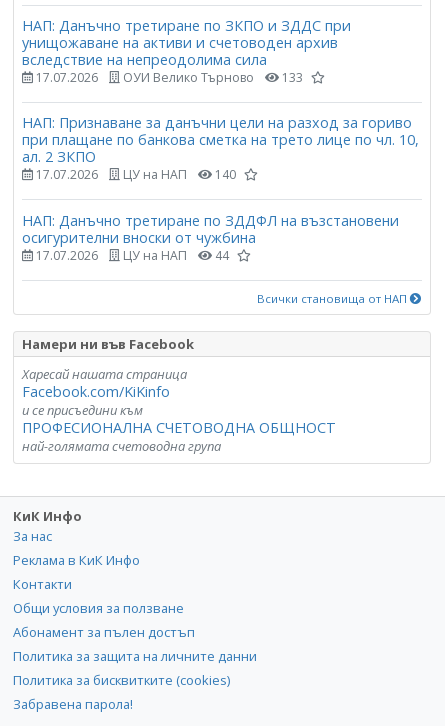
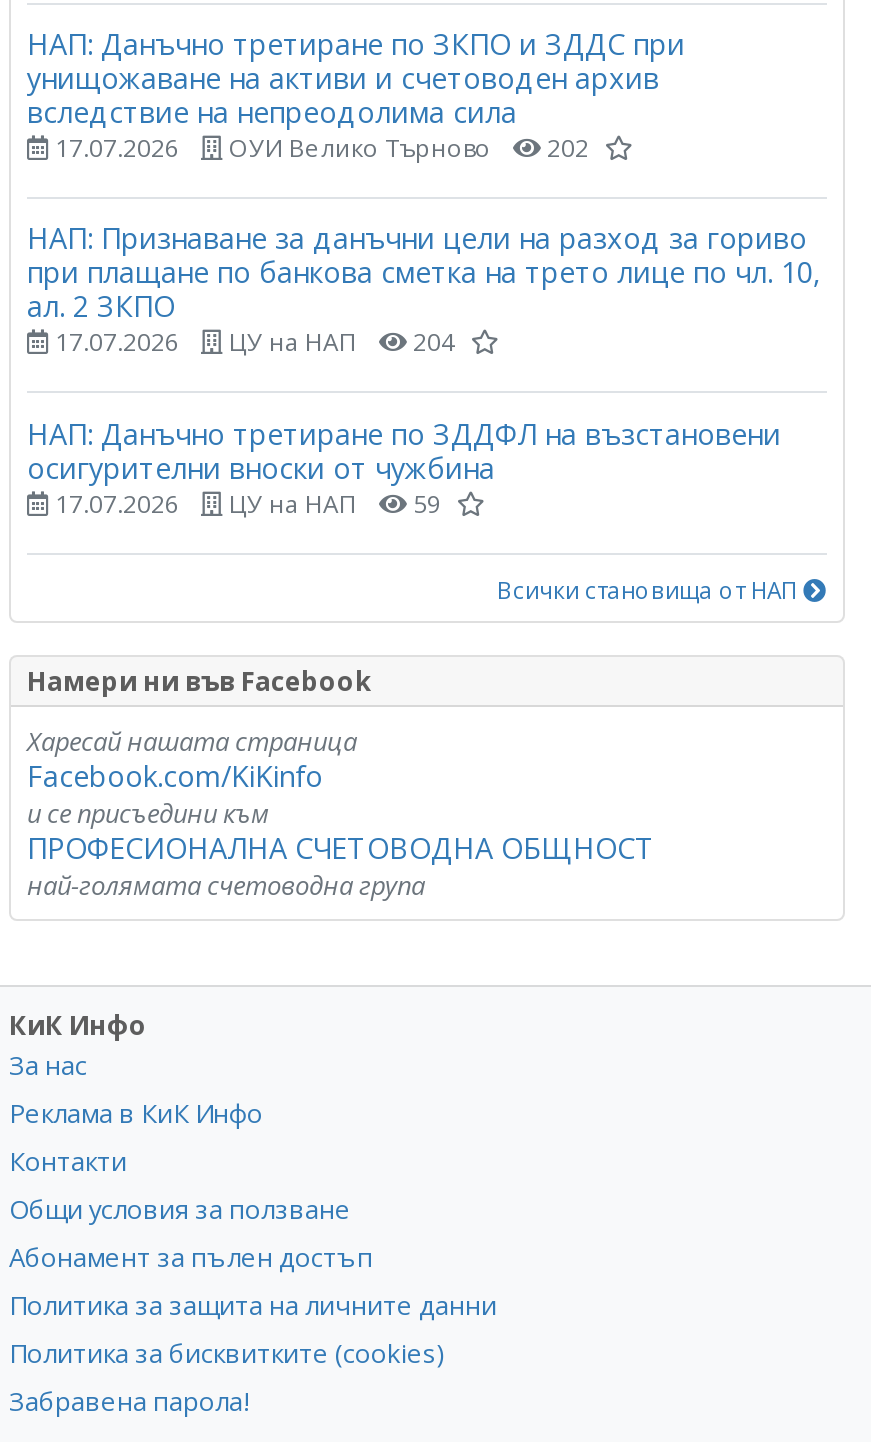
[33,69,303,86] 17.07.2026 ОУИ Велико Търново 133 -> [49,131,589,165] 17.07.2026 ОУИ Велико Търново 202
[212,166,236,183] 140 -> [407,326,455,360] 204
[212,246,229,263] 44 -> [407,486,441,520] 59

